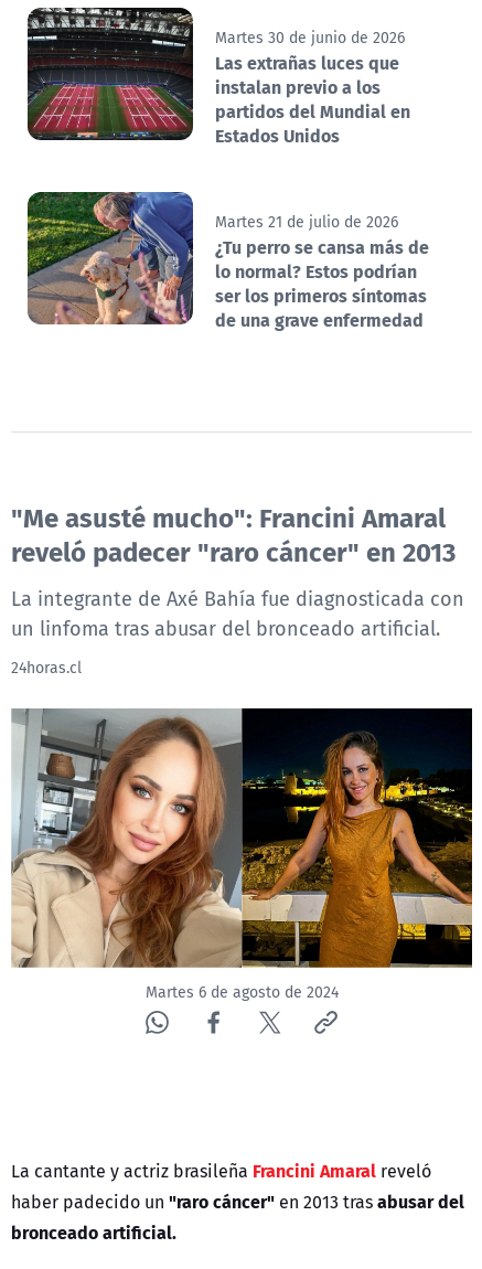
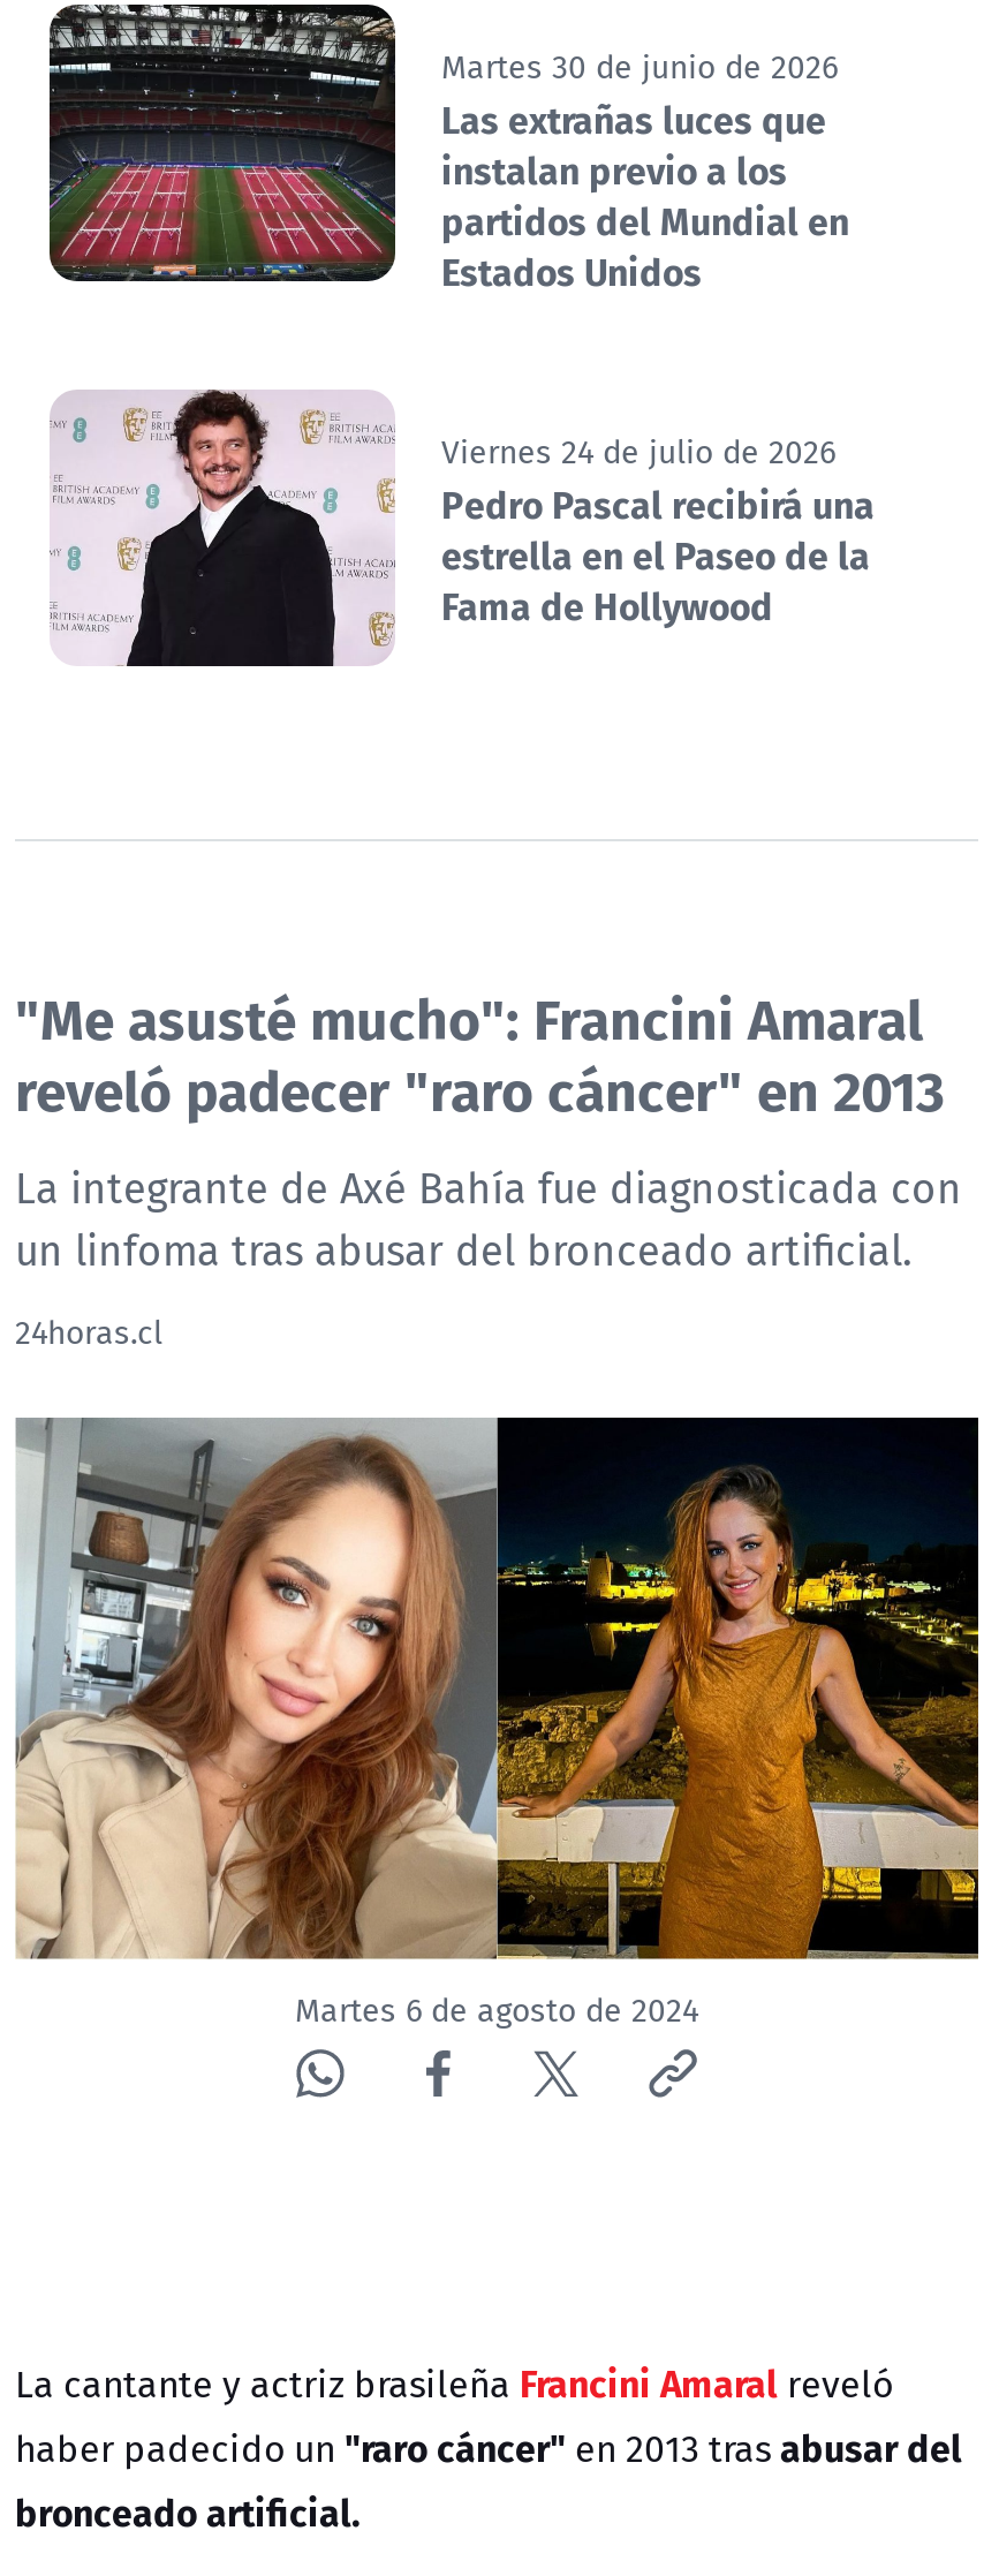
[26,191,429,333] [image] | Martes 21 de julio de 2026 | ¿Tu perro se cansa más de | lo normal? Estos podrían | ser los primeros síntomas | de una grave enfermedad -> [50,390,875,668] [image] | Viernes 24 de julio de 2026 | Pedro Pascal recibirá una | estrella en el Paseo de la | Fama de Hollywood

